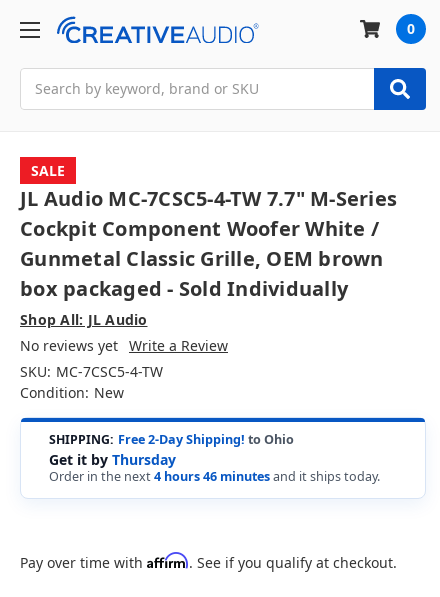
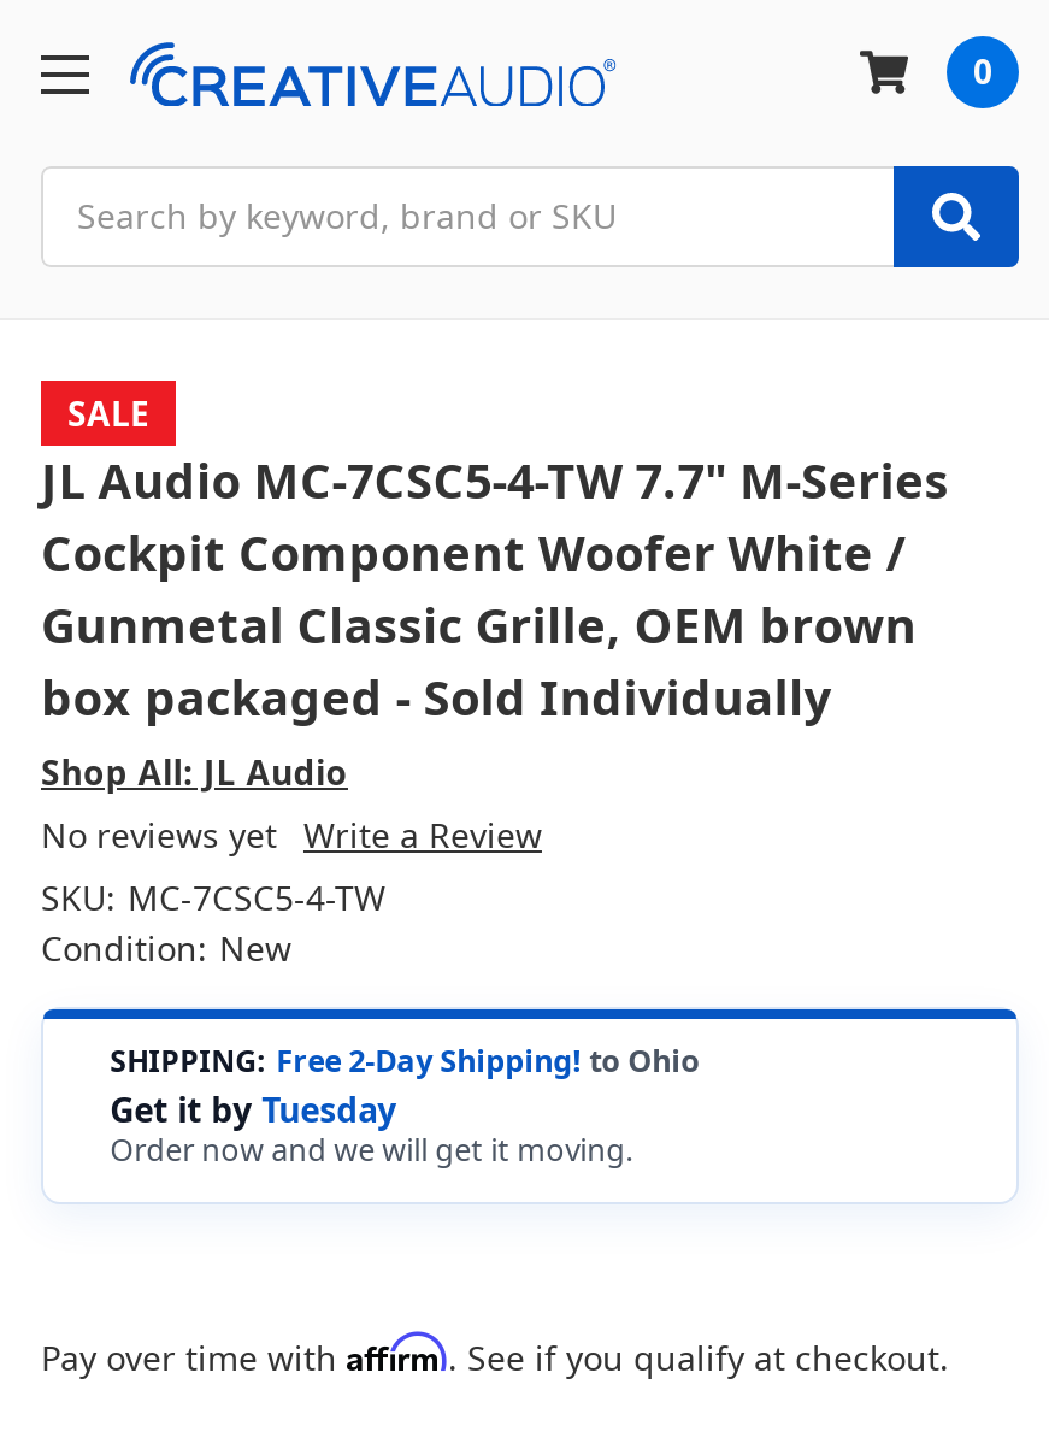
[49,450,380,485] Get it by Thursday | Order in the next 4 hours 46 minutes and it ships today. -> [110,1085,633,1170] Get it by Tuesday | Order now and we will get it moving.

